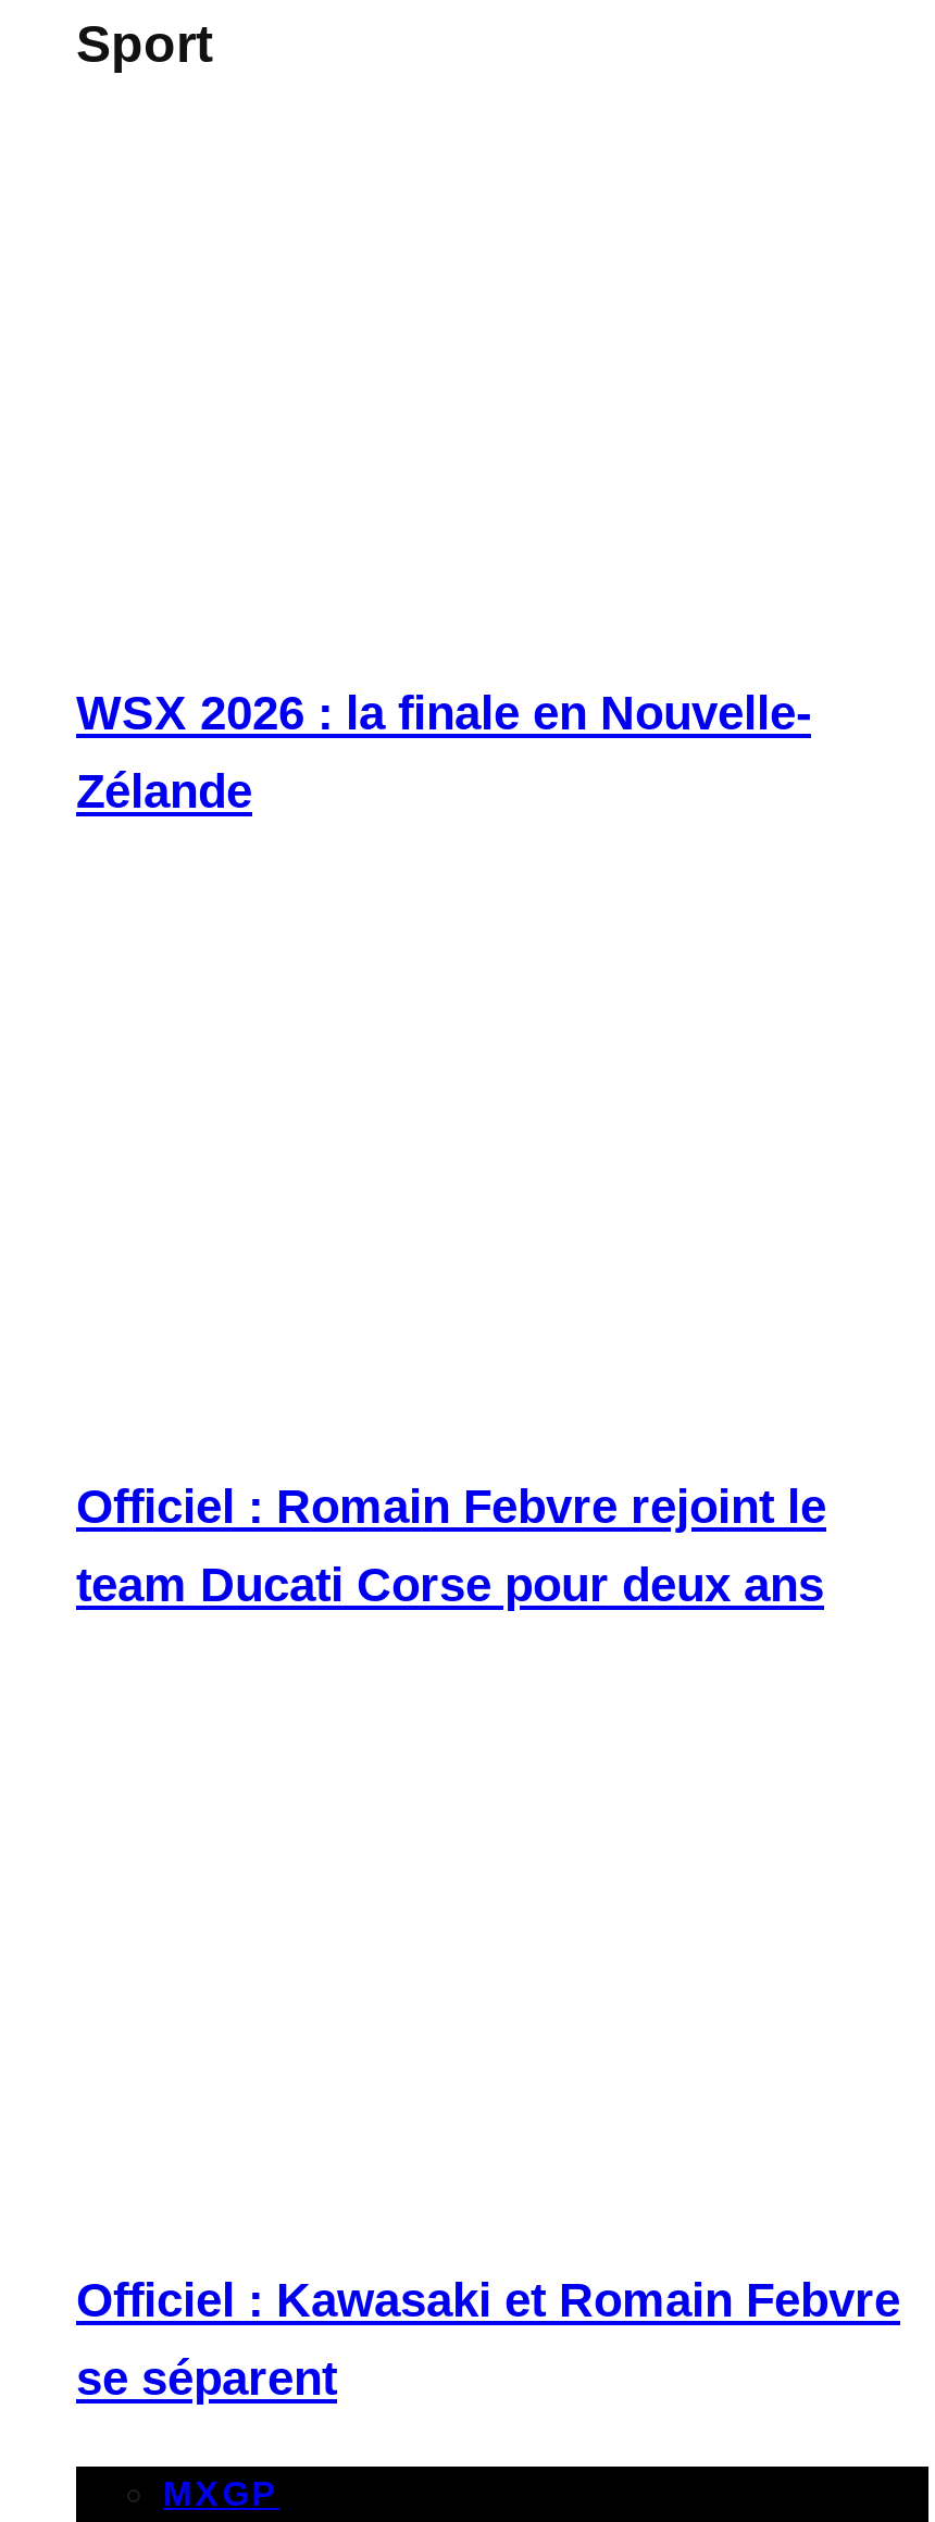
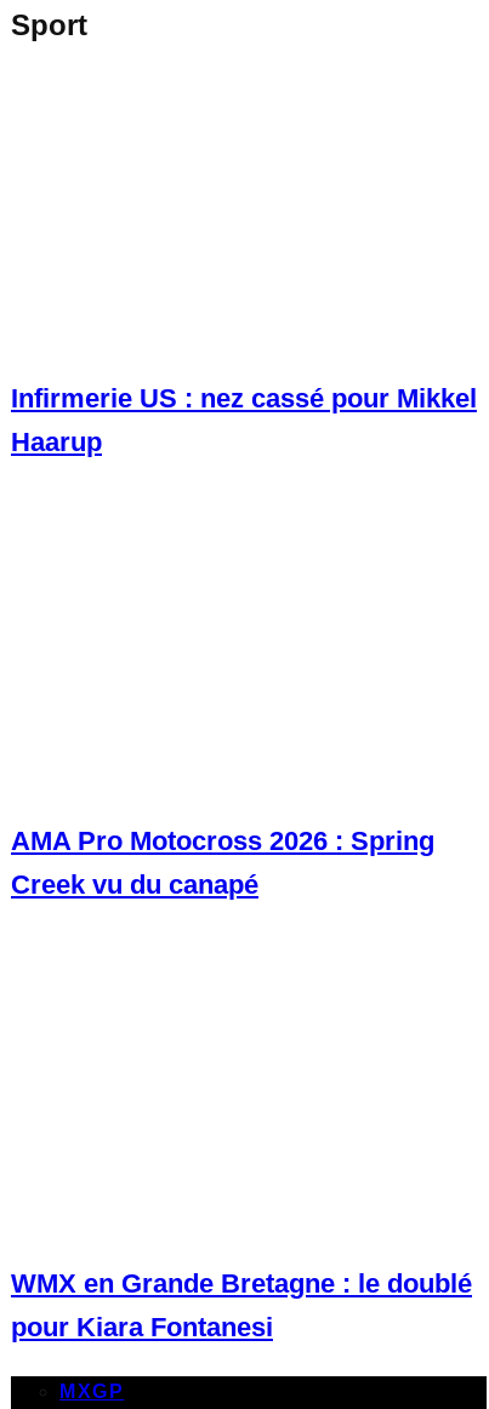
[76,686,811,819] WSX 2026 : la finale en Nouvelle- | Zélande -> [11,383,477,457] Infirmerie US : nez cassé pour Mikkel | Haarup
[76,1480,826,1612] Officiel : Romain Febvre rejoint le | team Ducati Corse pour deux ans -> [11,826,434,900] AMA Pro Motocross 2026 : Spring | Creek vu du canapé
[76,2273,900,2406] Officiel : Kawasaki et Romain Febvre | se séparent -> [11,1268,472,1342] WMX en Grande Bretagne : le doublé | pour Kiara Fontanesi

